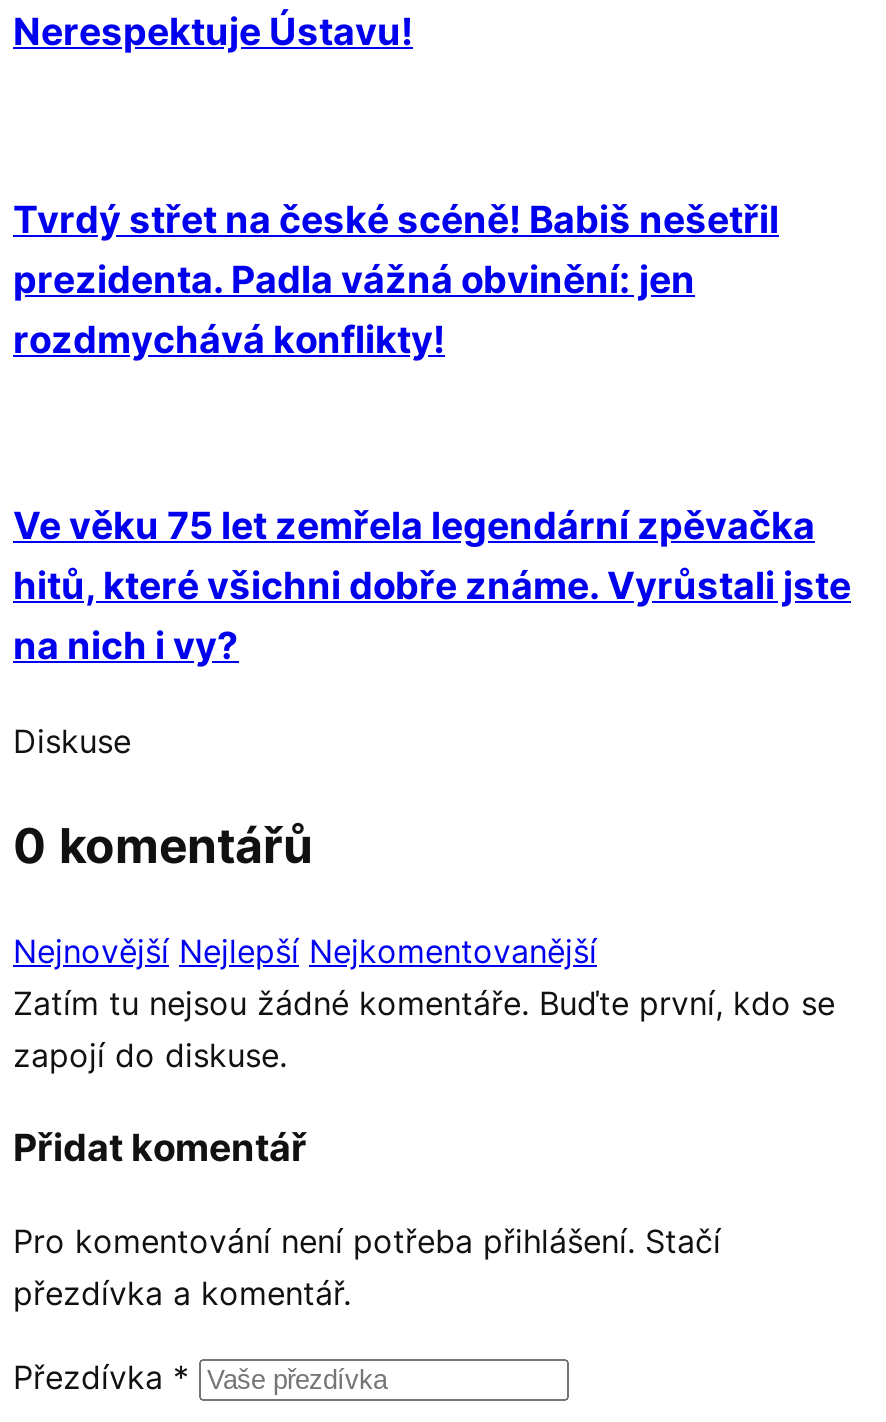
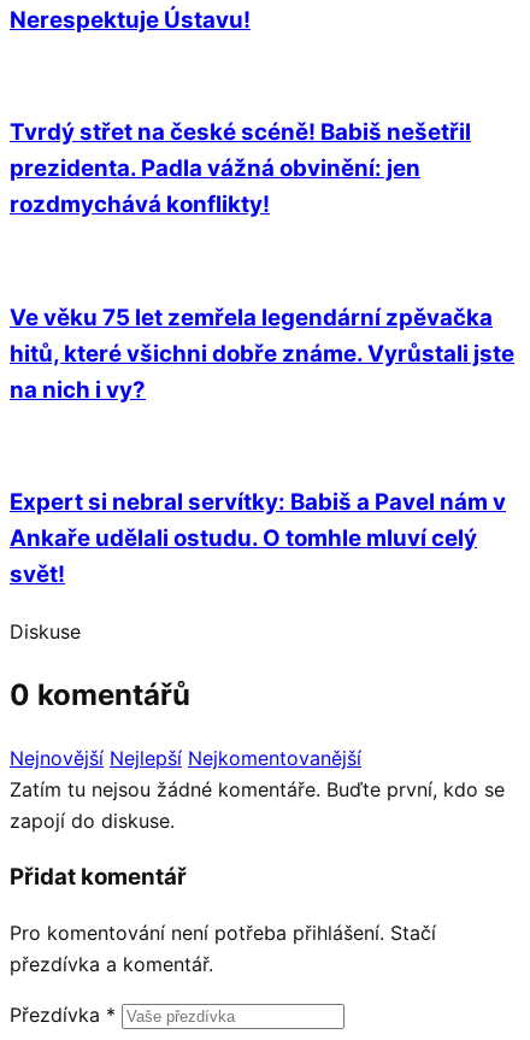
none -> [10,488,506,588] Expert si nebral servítky: Babiš a Pavel nám v | Ankaře udělali ostudu. O tomhle mluví celý | svět!

